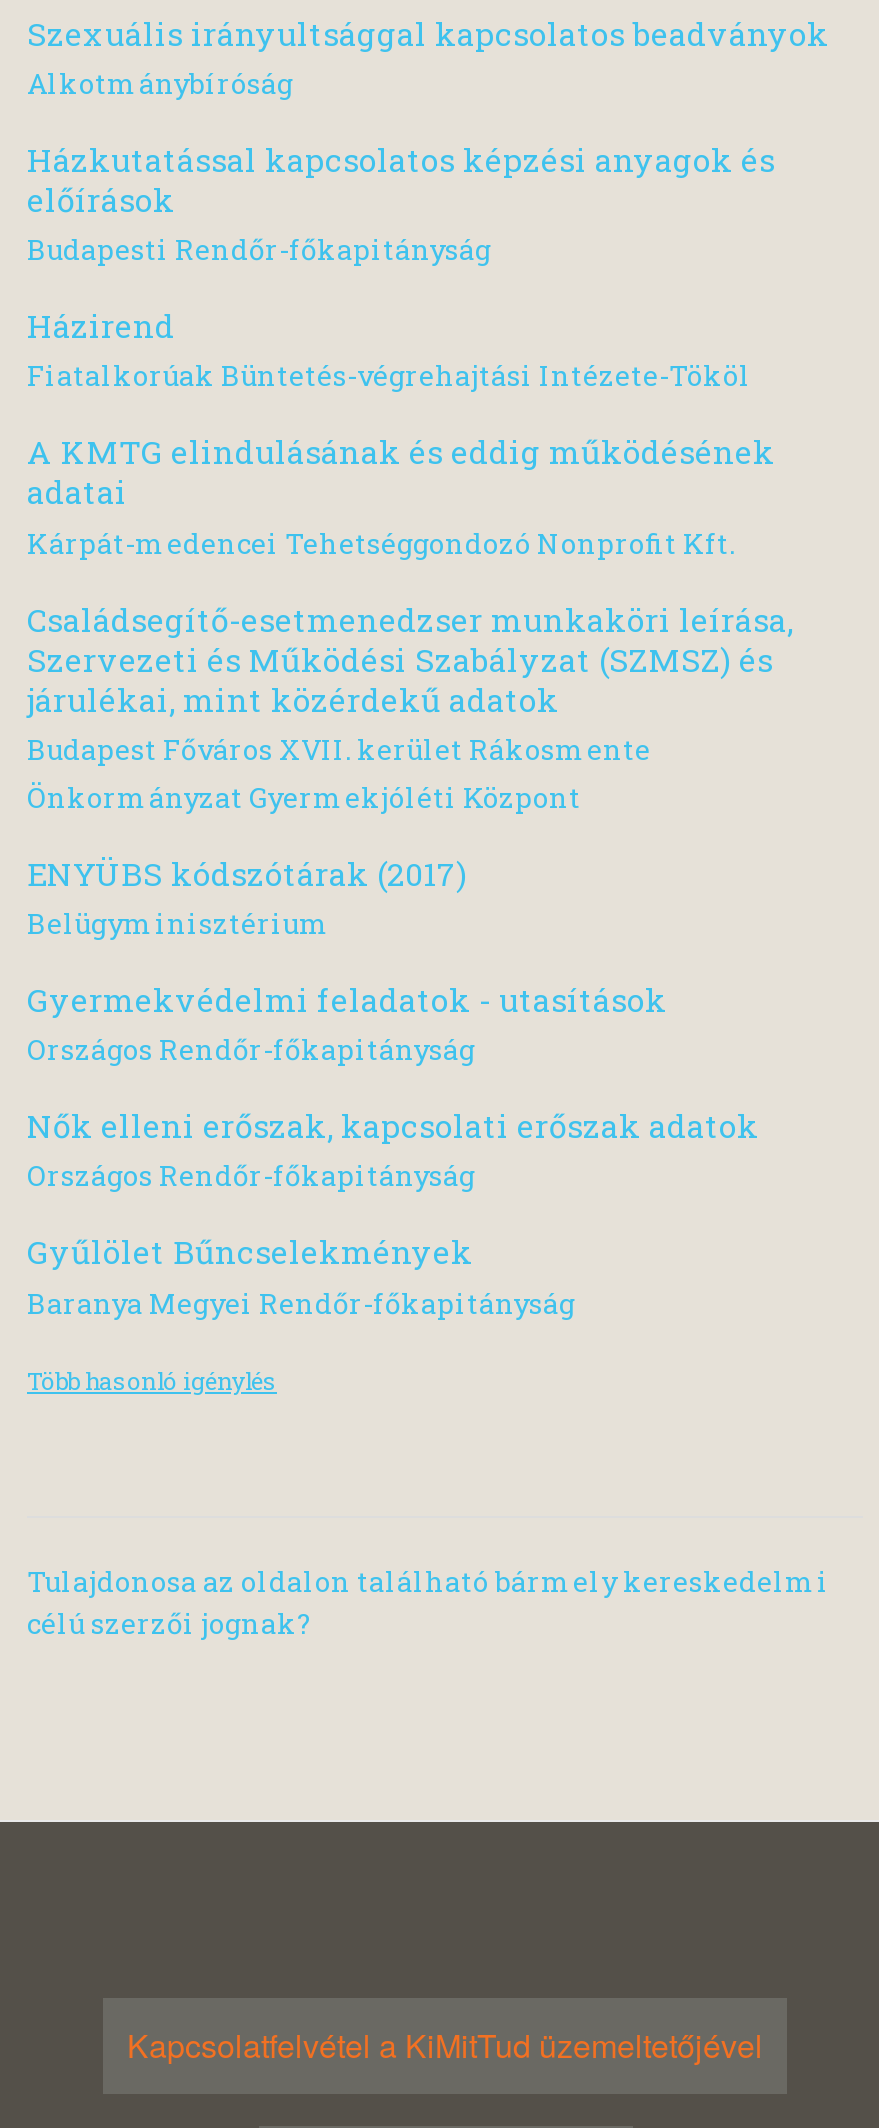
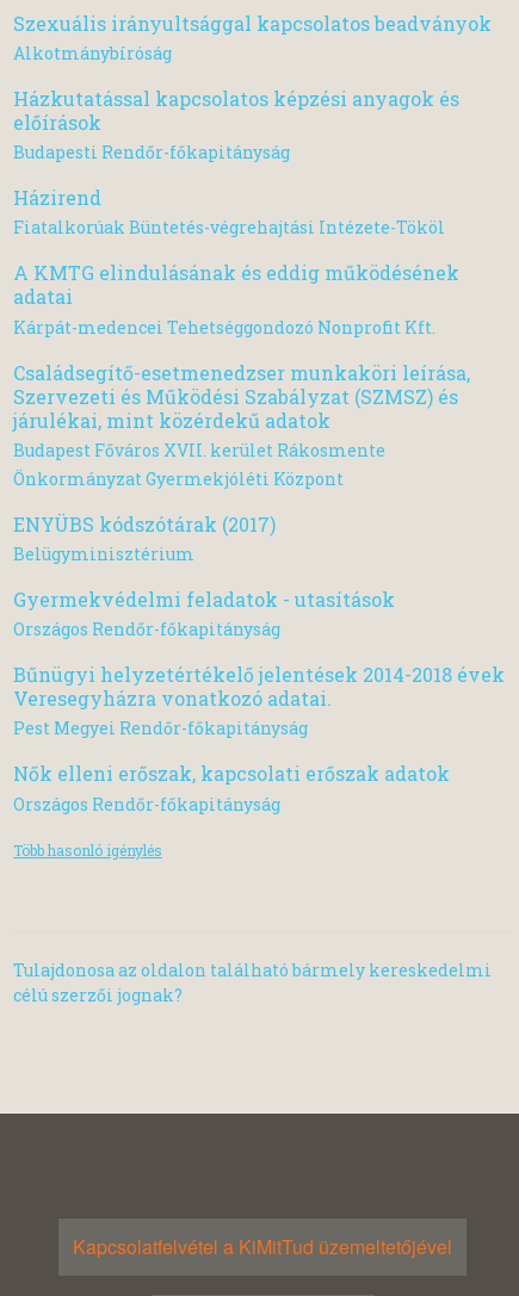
none -> [13,662,505,740] Bűnügyi helyzetértékelő jelentések 2014-2018 évek | Veresegyházra vonatkozó adatai. | Pest Megyei Rendőr-főkapitányság
moved [27,1104,759,1195] -> [13,761,450,815]: Nők elleni erőszak, kapcsolati erőszak adatok | Országos Rendőr-főkapitányság
[27,1231,575,1321] Gyűlölet Bűncselekmények | Baranya Megyei Rendőr-főkapitányság -> none

